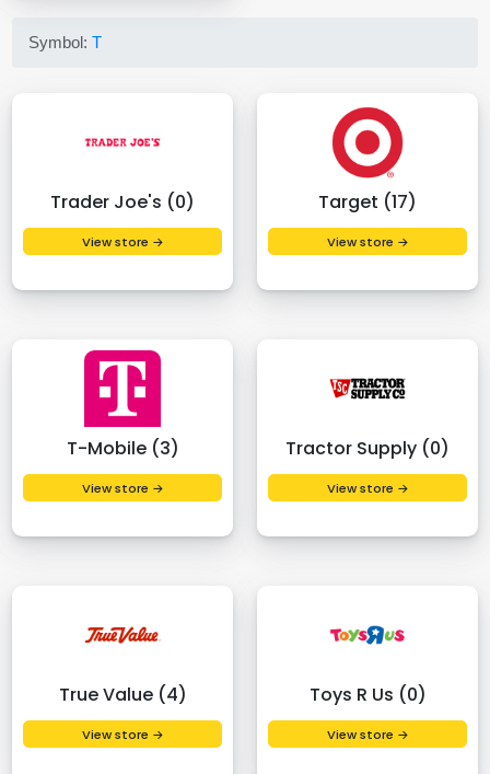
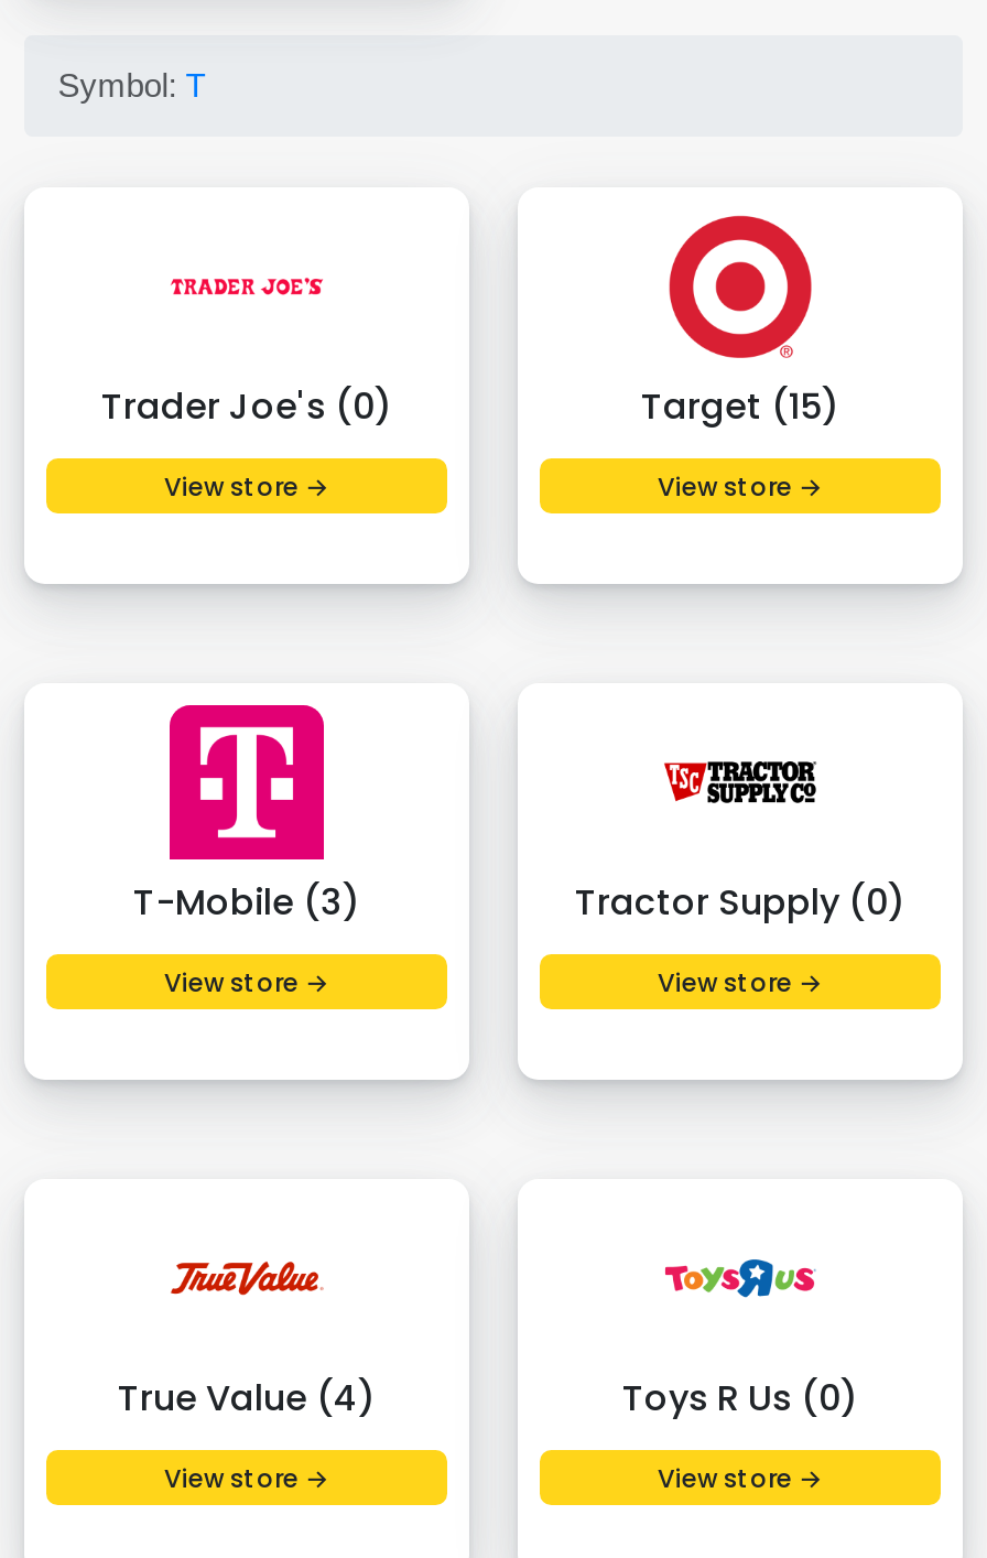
[318,189,417,215] Target (17) -> [641,381,839,432] Target (15)

